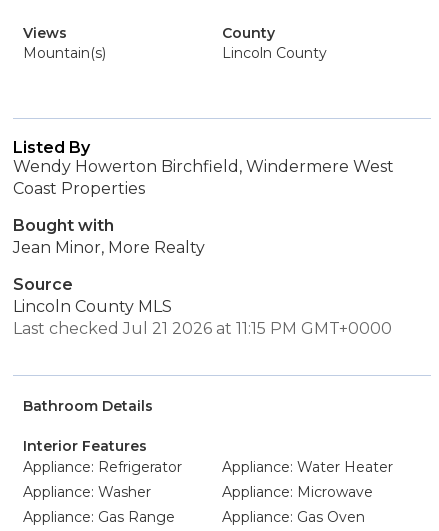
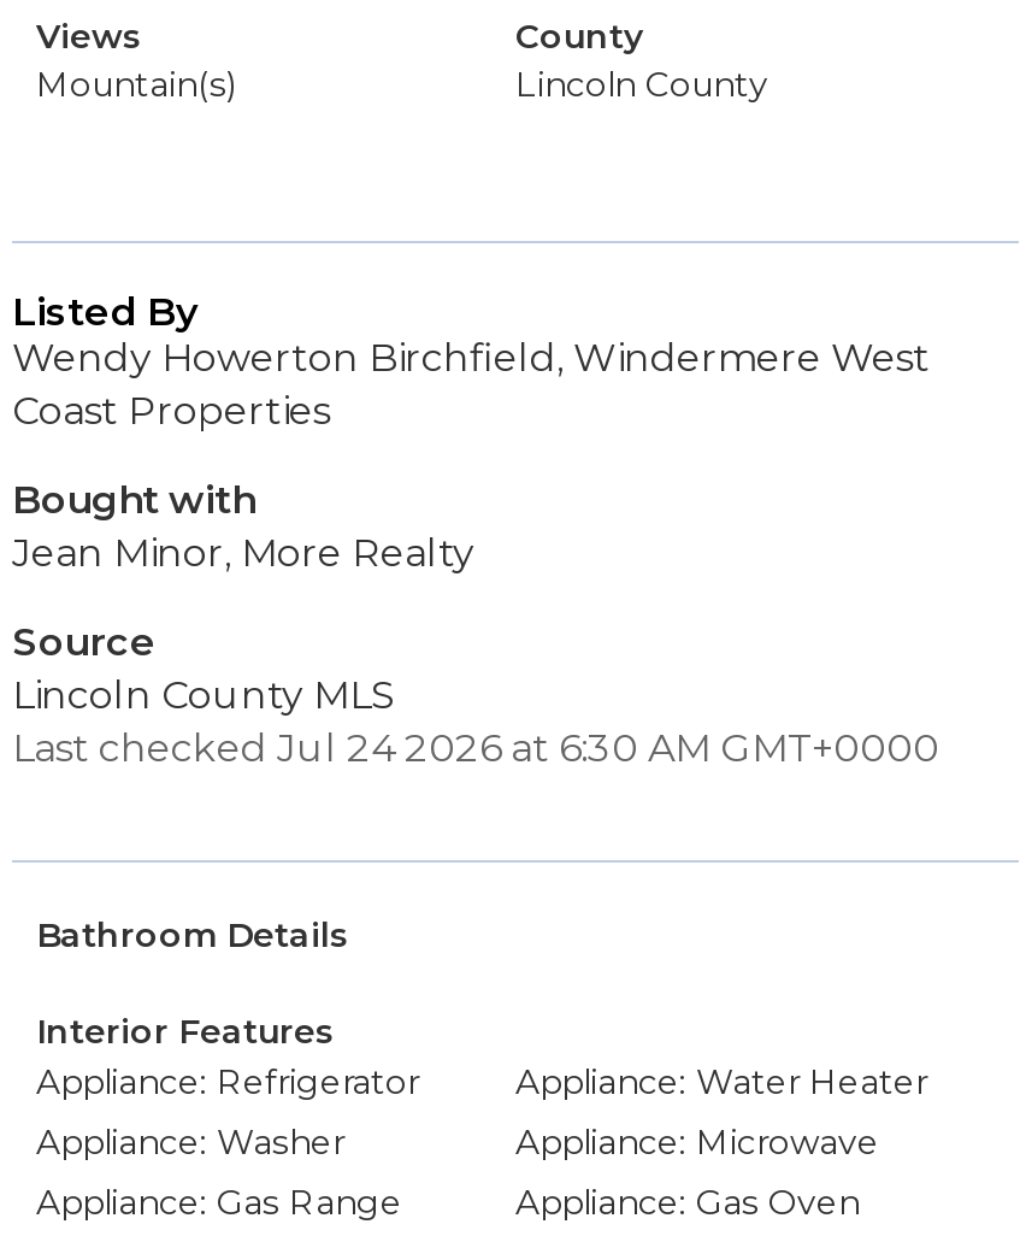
[13,319,392,338] Last checked Jul 21 2026 at 11:15 PM GMT+0000 -> [12,725,939,771] Last checked Jul 24 2026 at 6:30 AM GMT+0000

